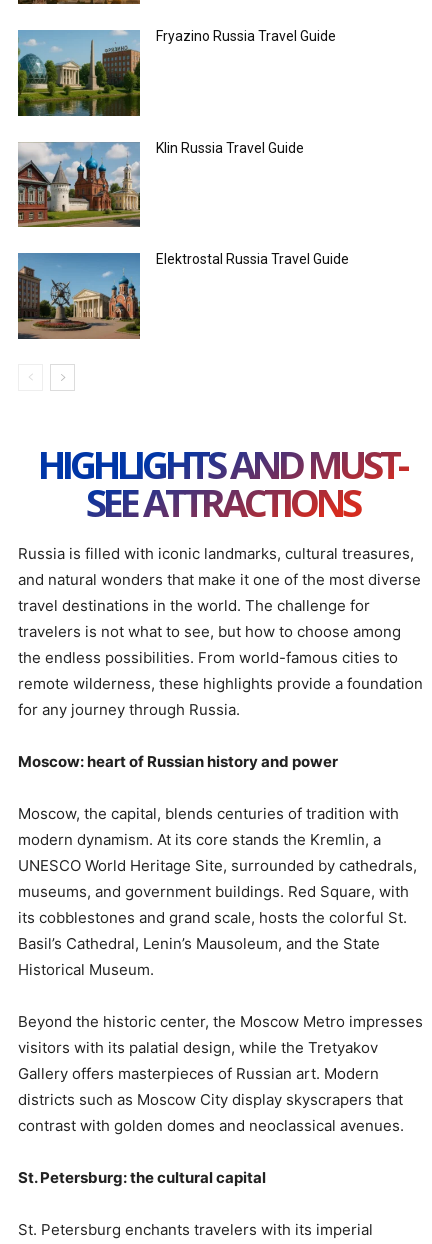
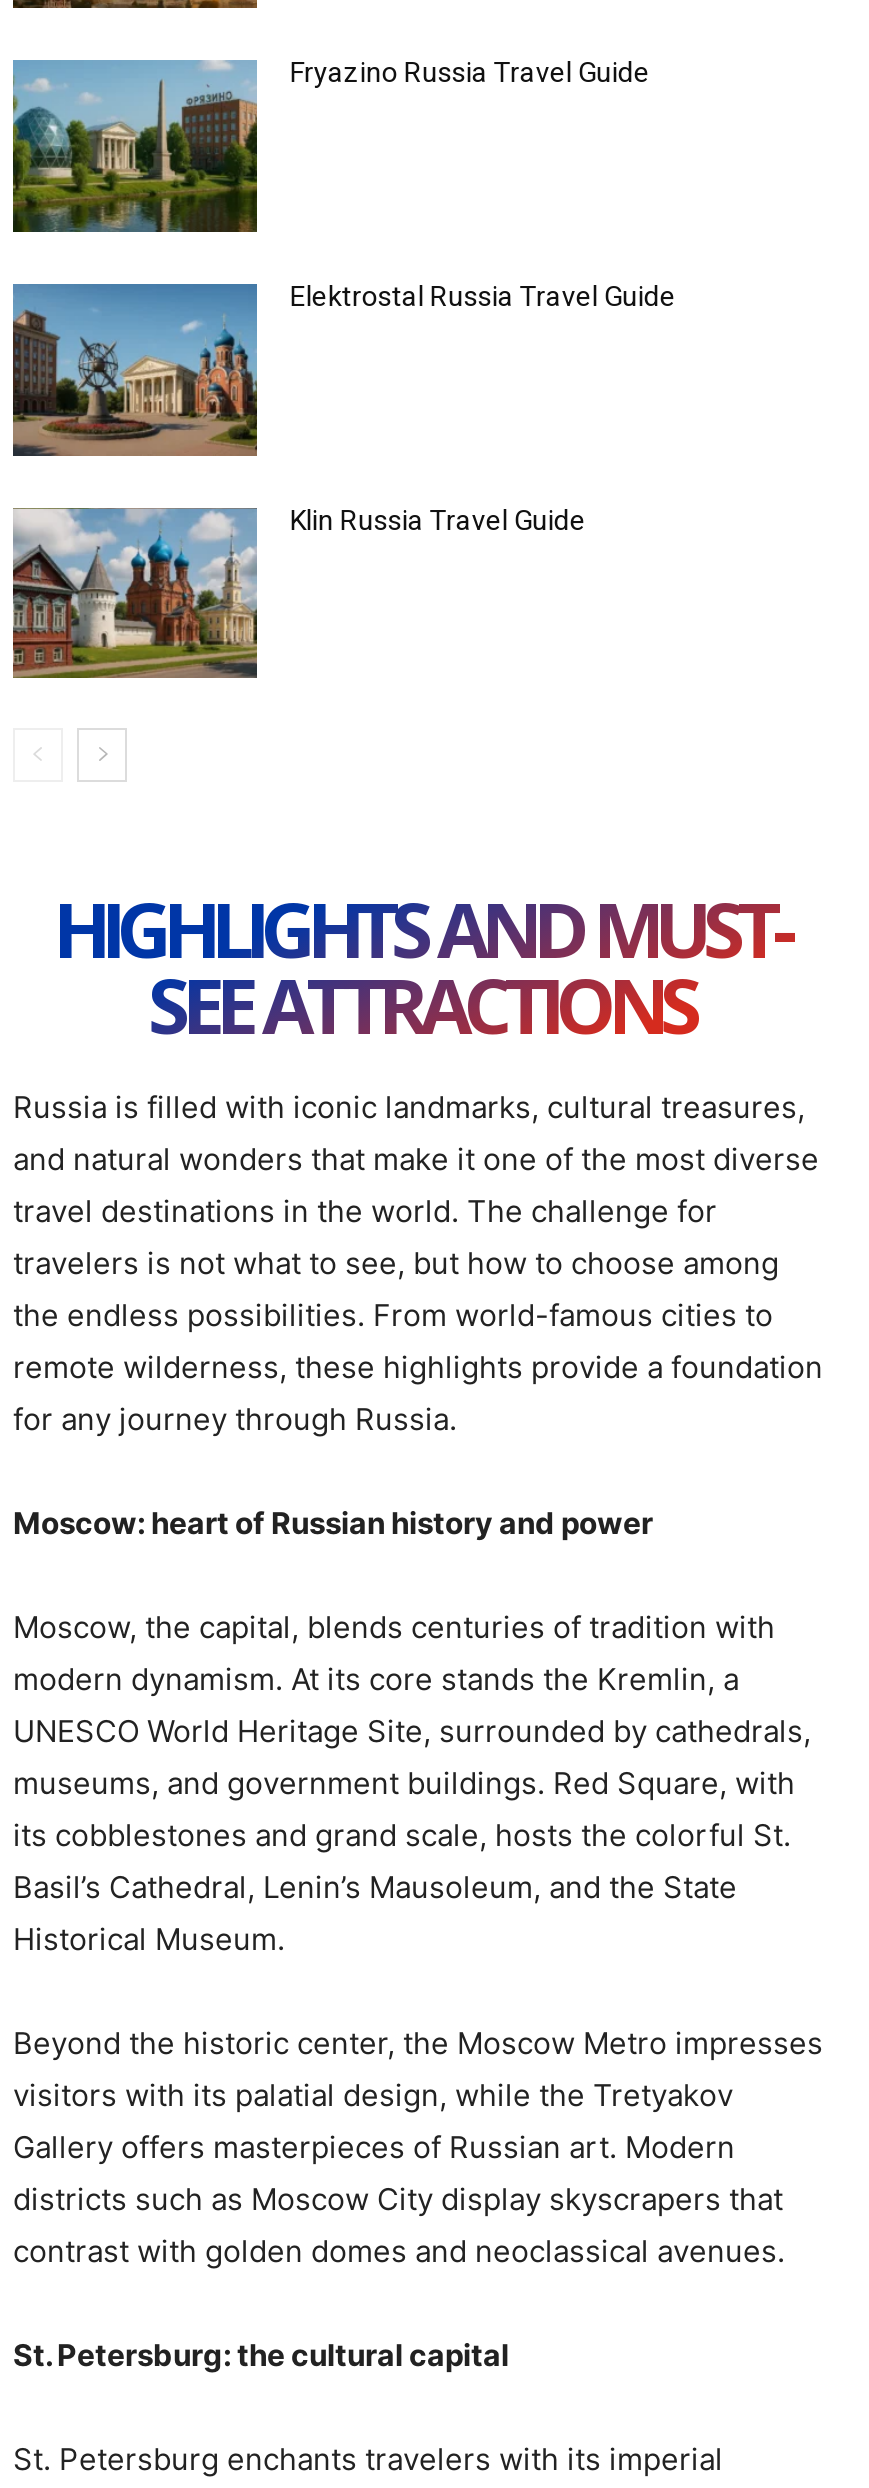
moved [16,140,304,228] -> [9,503,586,680]: [image] | Klin Russia Travel Guide
moved [17,251,349,340] -> [13,280,676,456]: [image] | Elektrostal Russia Travel Guide

